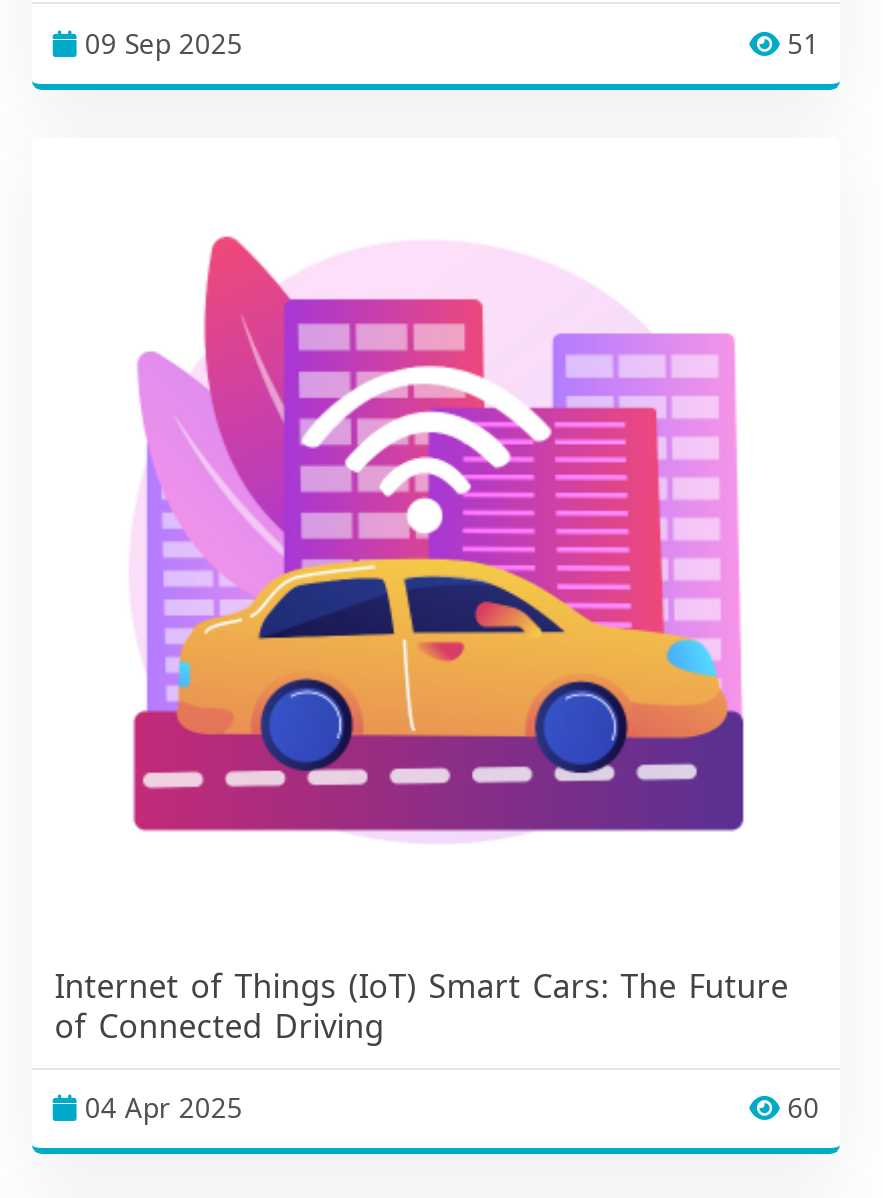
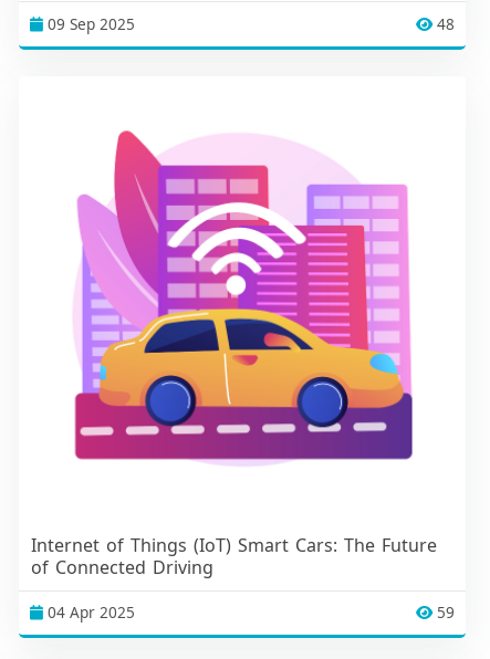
[787,23,819,61] 51 -> [436,13,454,34] 48
[787,1089,819,1127] 60 -> [436,602,454,623] 59

